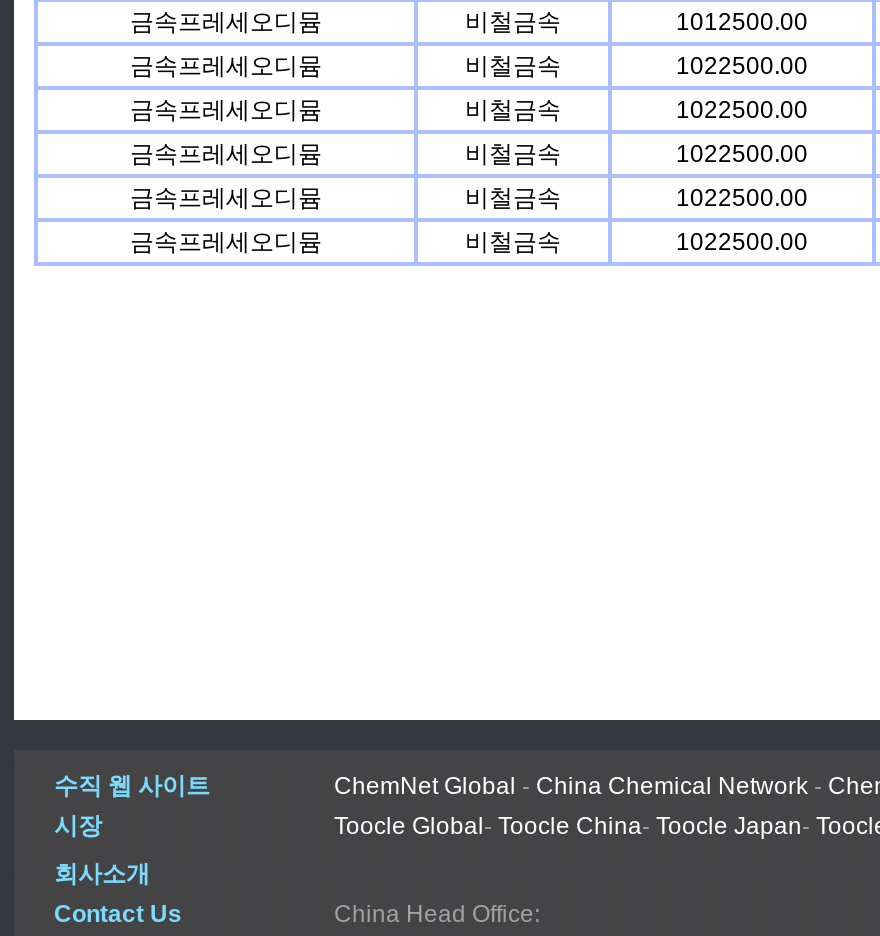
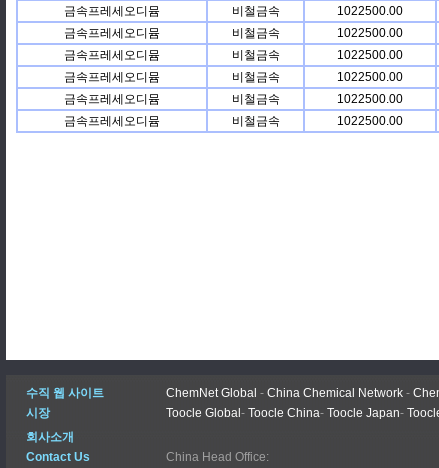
[676,8,808,36] 1012500.00 -> [337,4,403,18] 1022500.00

